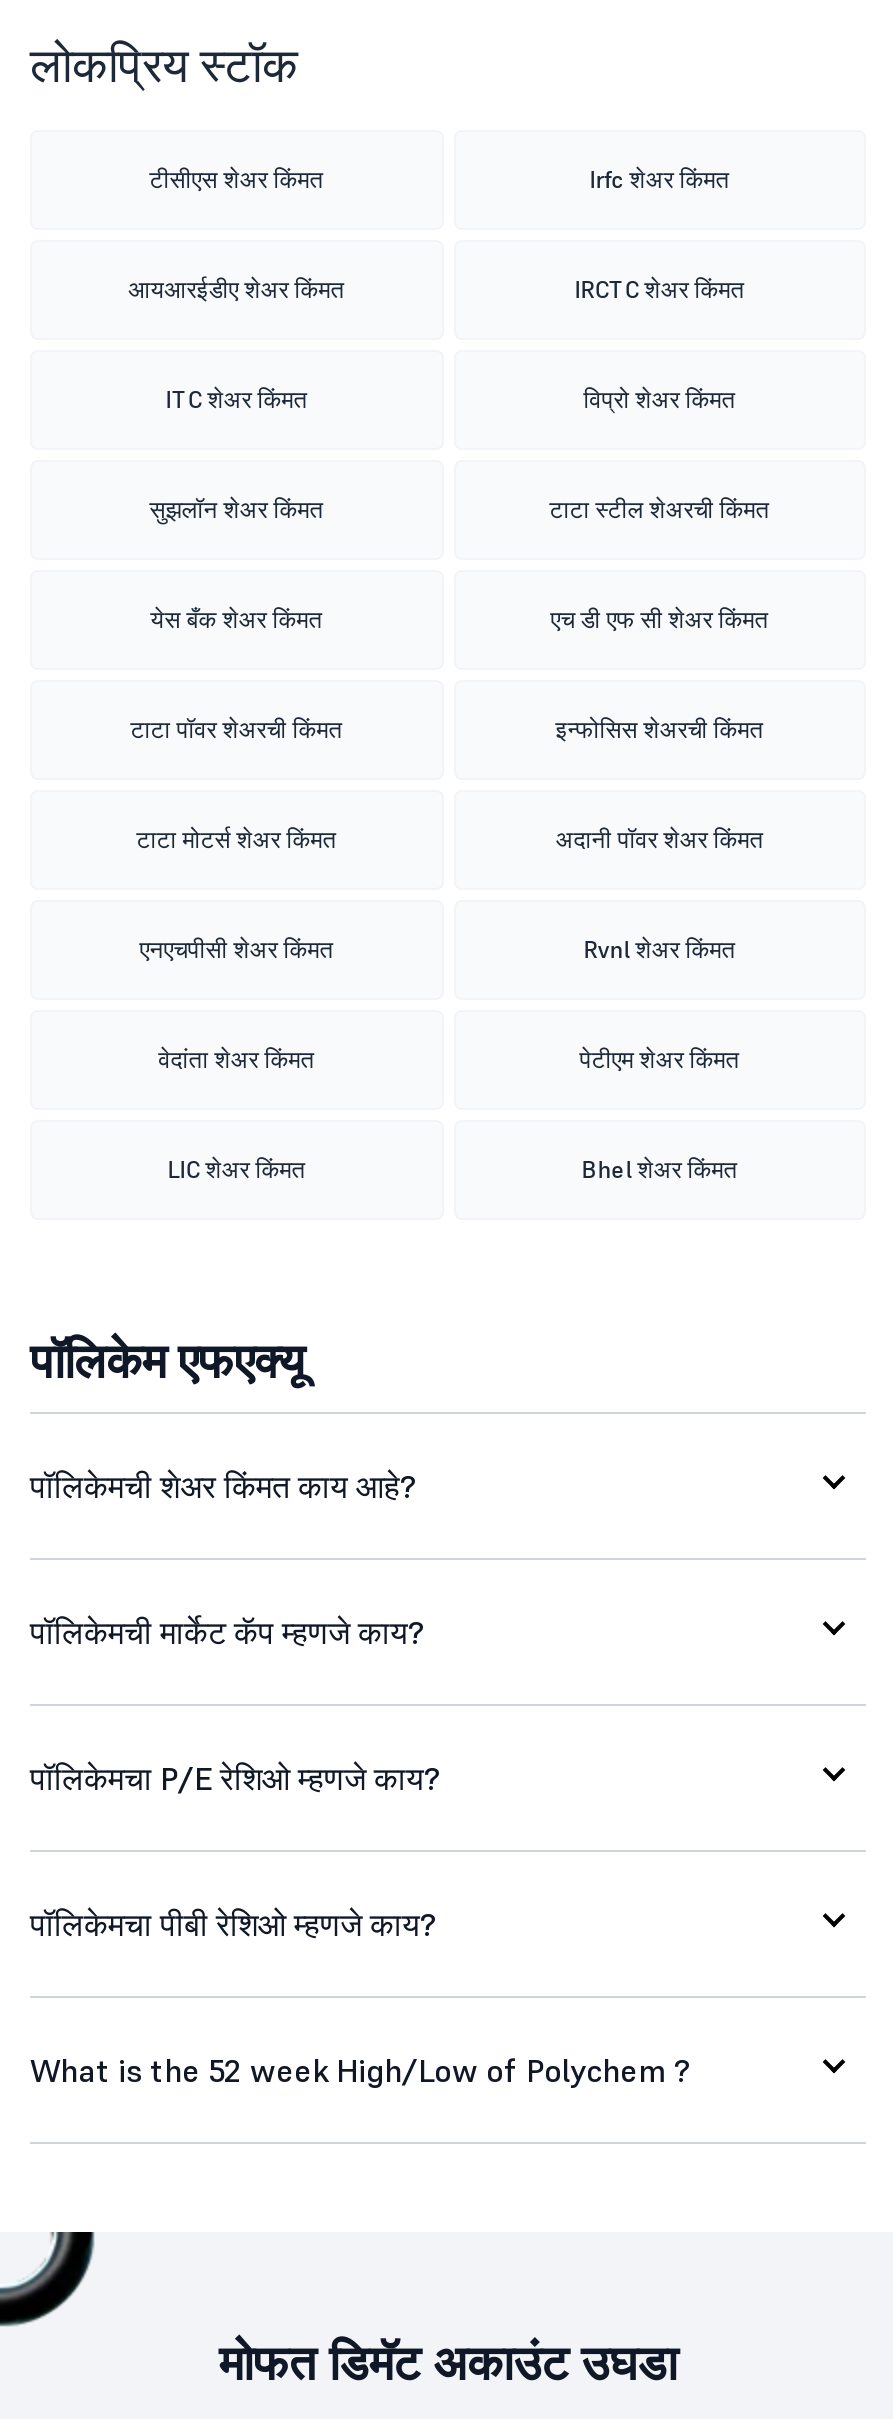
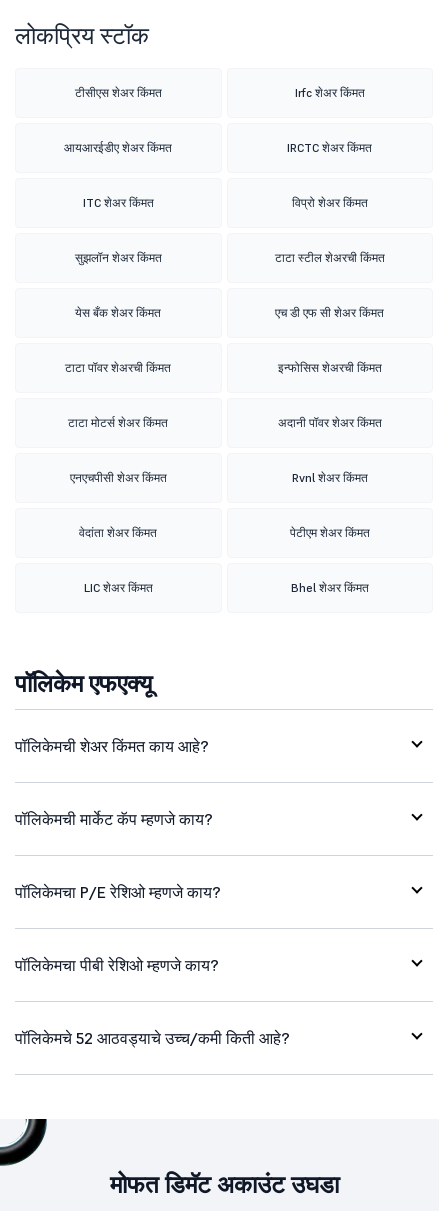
[30,2050,692,2090] What is the 52 week High/Low of Polychem ? -> [15,1028,290,1048] पॉलिकेमचे 52 आठवड्याचे उच्च/कमी किती आहे?

